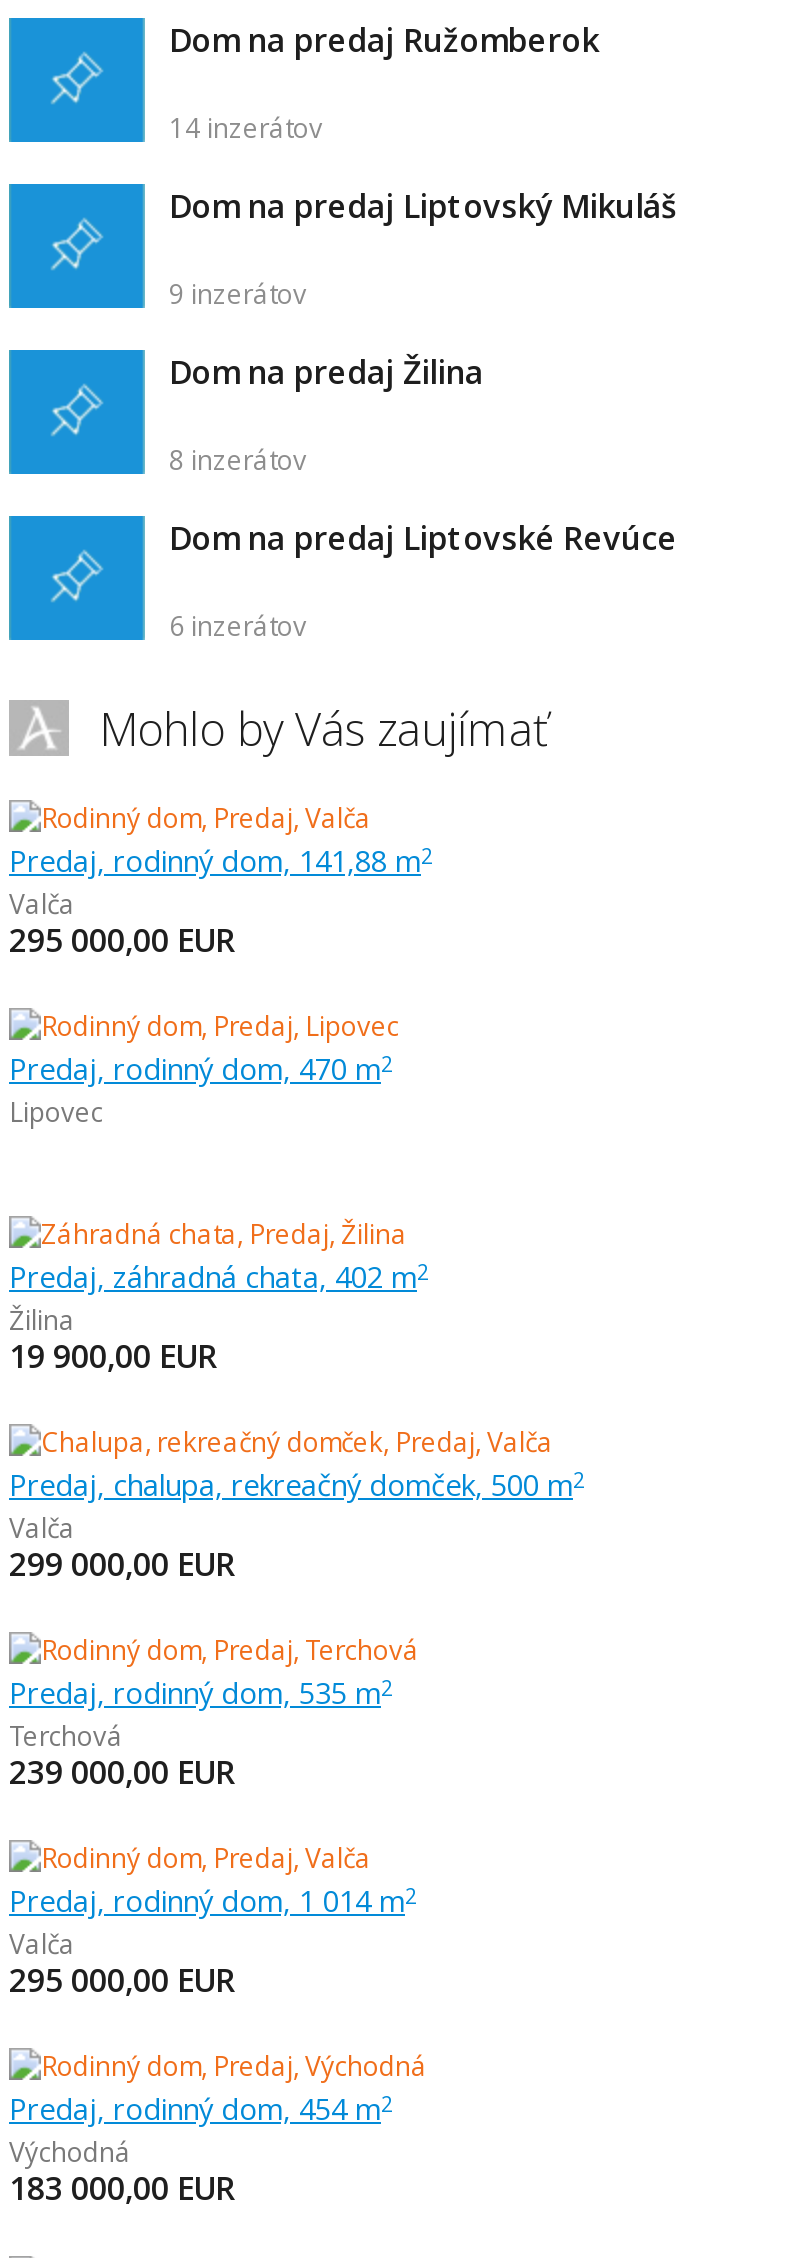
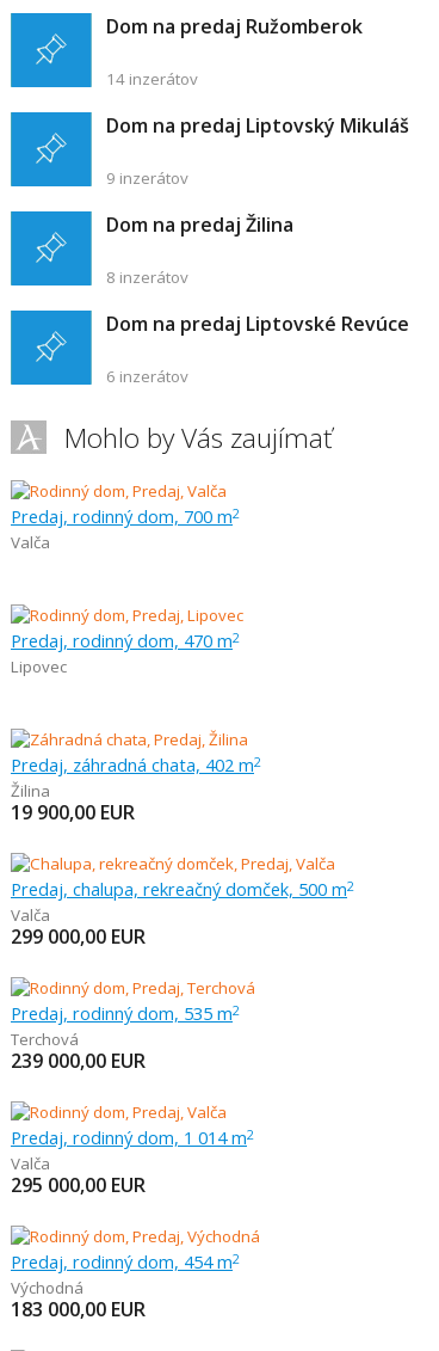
[9,840,433,880] Predaj, rodinný dom, 141,88 m2 -> [11,504,240,528] Predaj, rodinný dom, 700 m2
[9,918,235,962] 295 000,00 EUR -> none

